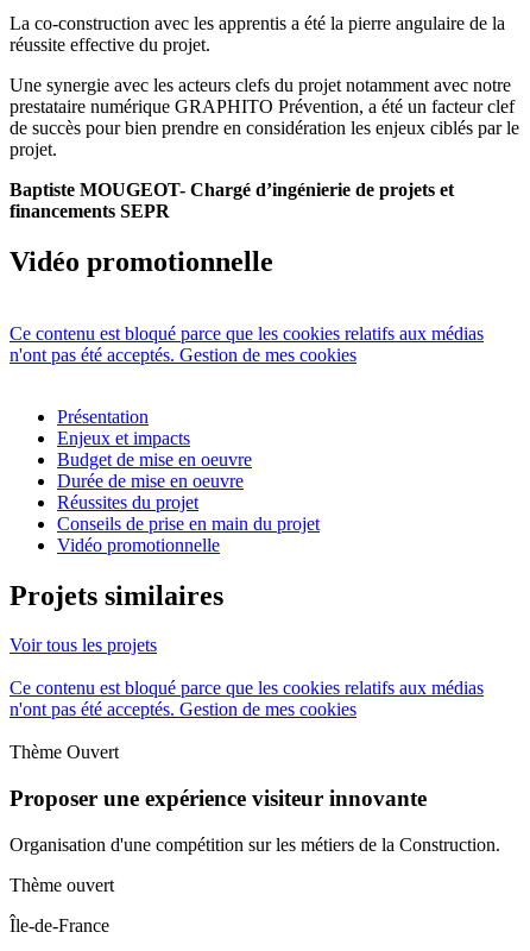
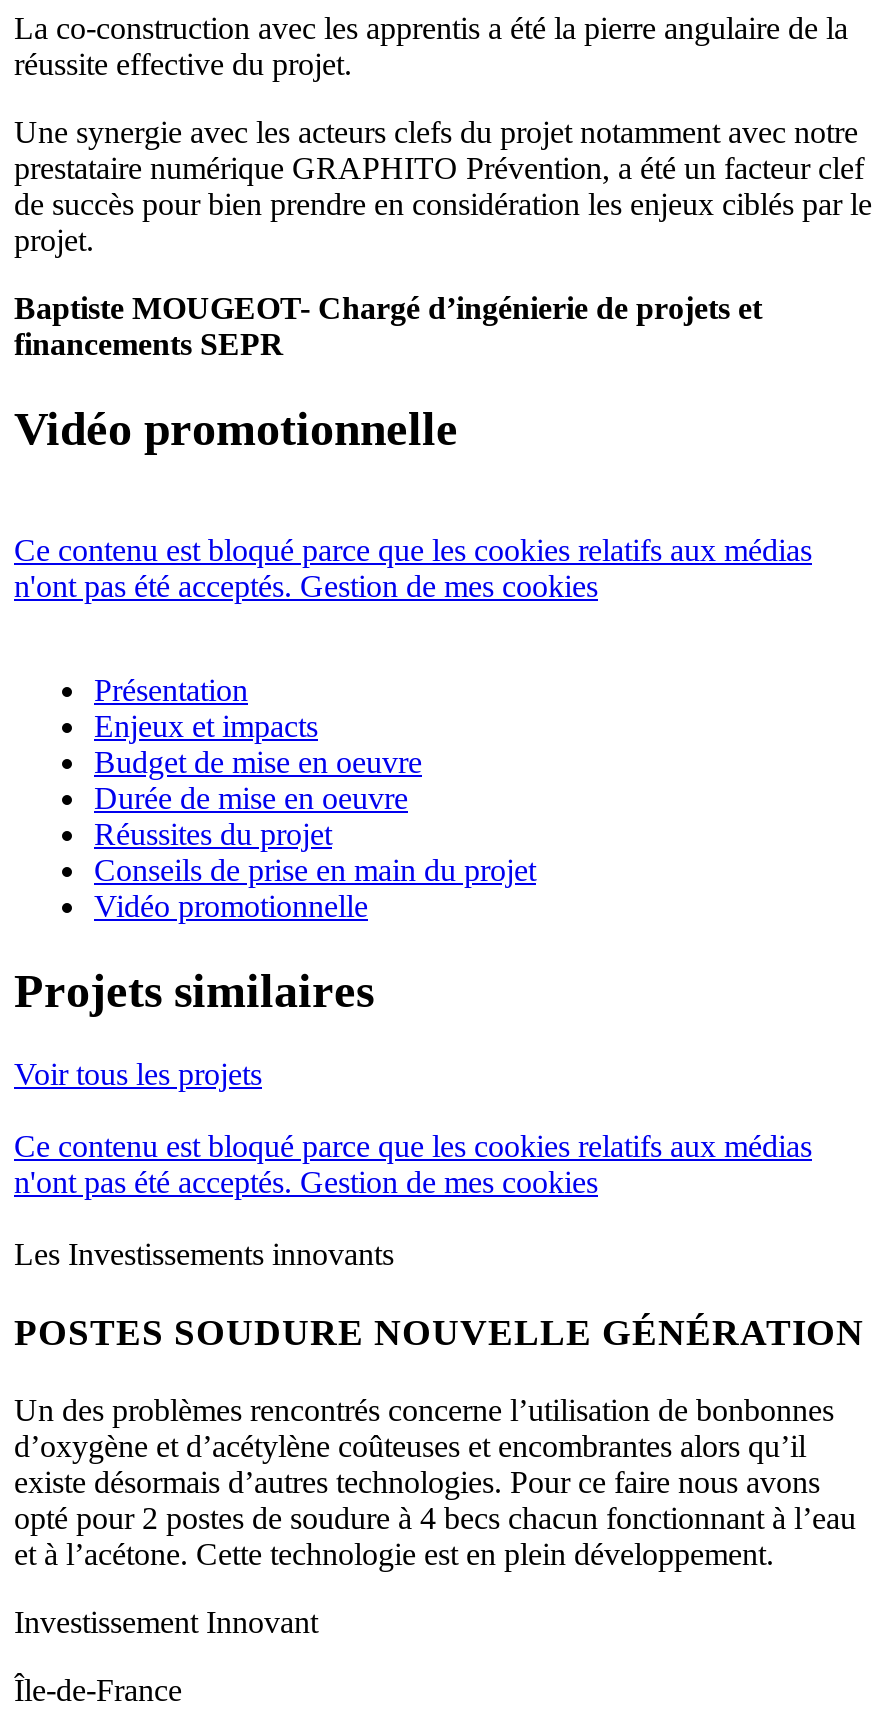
[10,742,119,762] Thème Ouvert -> [14,1238,394,1272] Les Investissements innovants
[10,786,427,811] Proposer une expérience visiteur innovante -> [14,1311,864,1353] POSTES SOUDURE NOUVELLE GÉNÉRATION
[10,834,500,855] Organisation d'une compétition sur les métiers de la Construction. -> [14,1393,856,1571] Un des problèmes rencontrés concerne l’utilisation de bonbonnes | d’oxygène et d’acétylène coûteuses et encombrantes alors qu’il | existe désormais d’autres technologies. Pour ce faire nous avons | opté pour 2 postes de soudure à 4 becs chacun fonctionnant à l’eau | et à l’acétone. Cette technologie est en plein développement.
[10,875,114,895] Thème ouvert -> [14,1605,318,1639] Investissement Innovant

